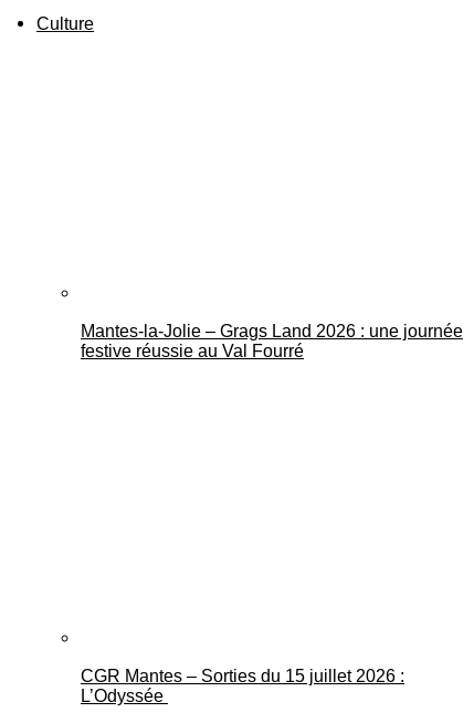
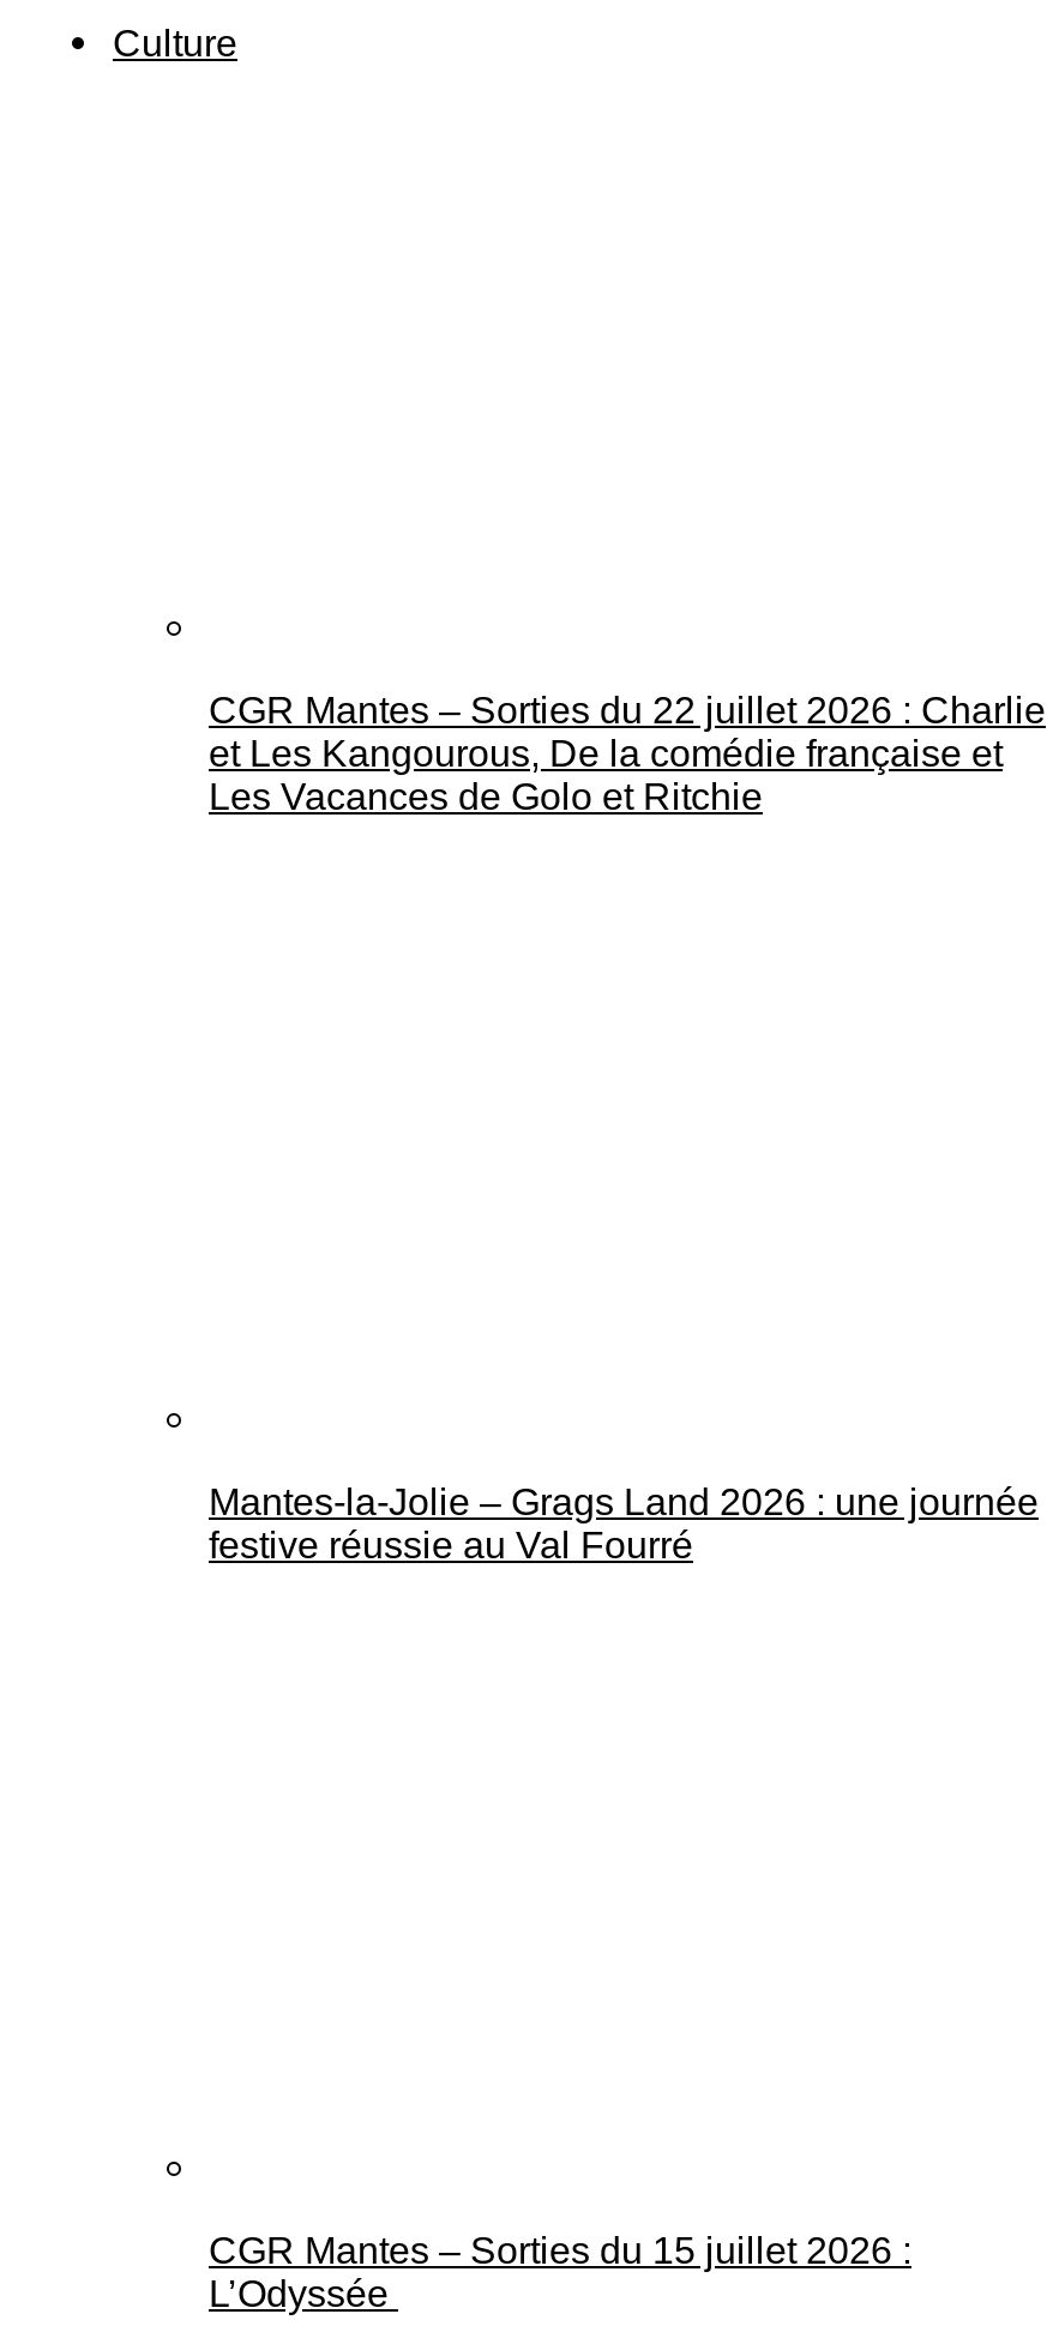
none -> [209,690,1046,817] CGR Mantes – Sorties du 22 juillet 2026 : Charlie | et Les Kangourous, De la comédie française et | Les Vacances de Golo et Ritchie

